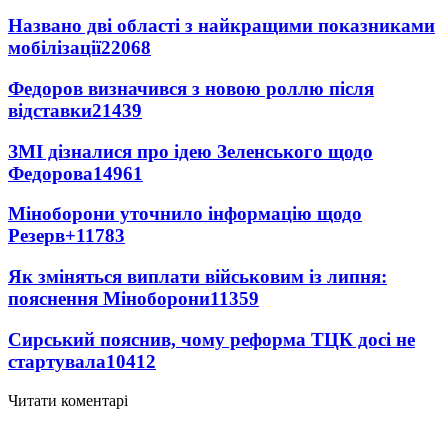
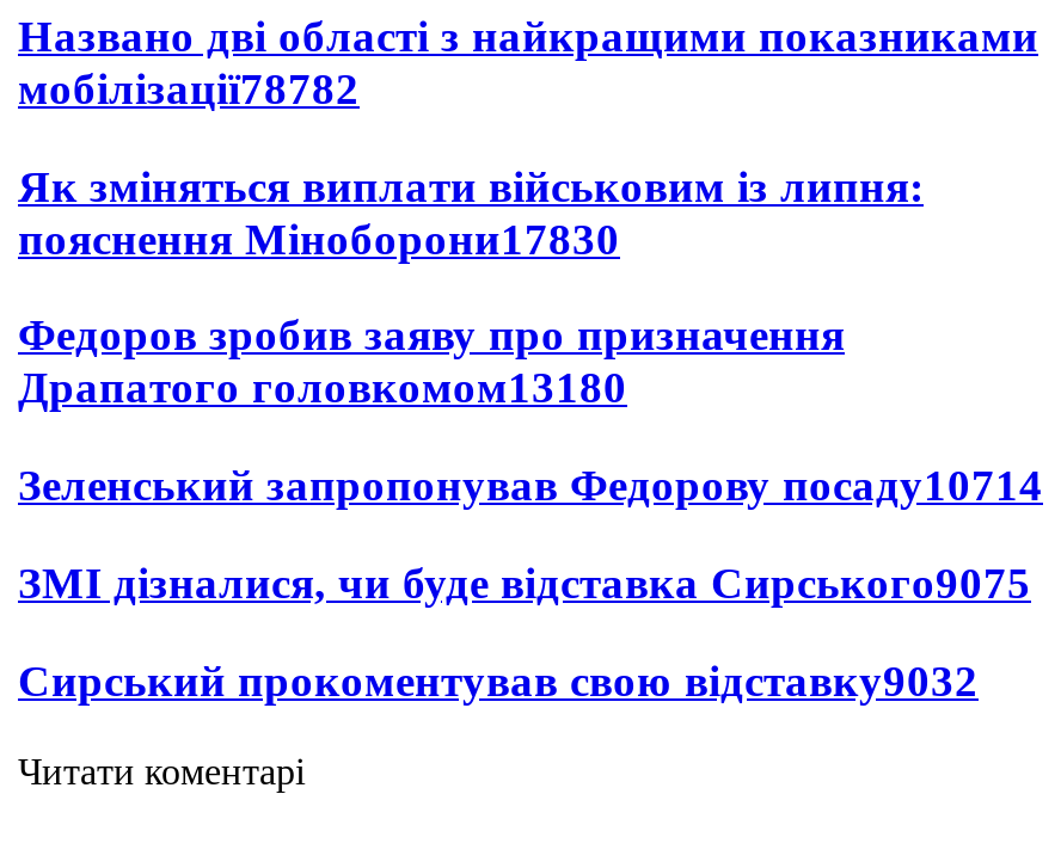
[8,37,374,246] мобілізації22068 | Федоров визначився з новою роллю після | відставки21439 | ЗМІ дізналися про ідею Зеленського щодо | Федорова14961 | Міноборони уточнило інформацію щодо | Резерв+11783 -> [18,64,360,114] мобілізації78782
moved [8,266,387,287] -> [18,161,924,211]: Як зміняться виплати військовим із липня:
[8,288,415,372] пояснення Міноборони11359 | Сирський пояснив, чому реформа ТЦК досі не | стартувала10412 -> [18,213,1043,705] пояснення Міноборони17830 | Федоров зробив заяву про призначення | Драпатого головкомом13180 | Зеленський запропонував Федорову посаду10714 | ЗМІ дізналися, чи буде відставка Сирського9075 | Сирський прокоментував свою відставку9032

